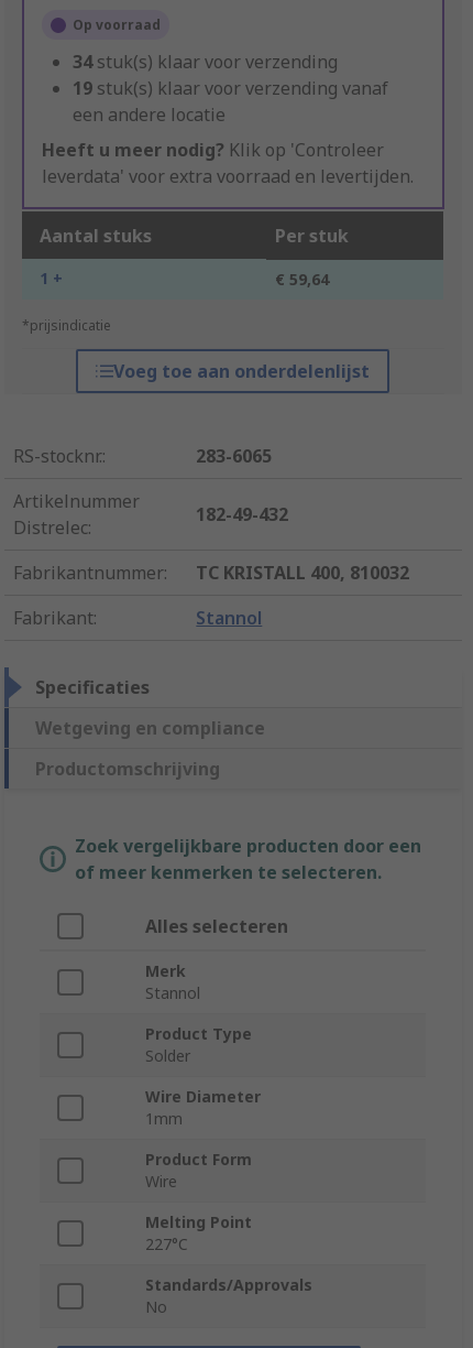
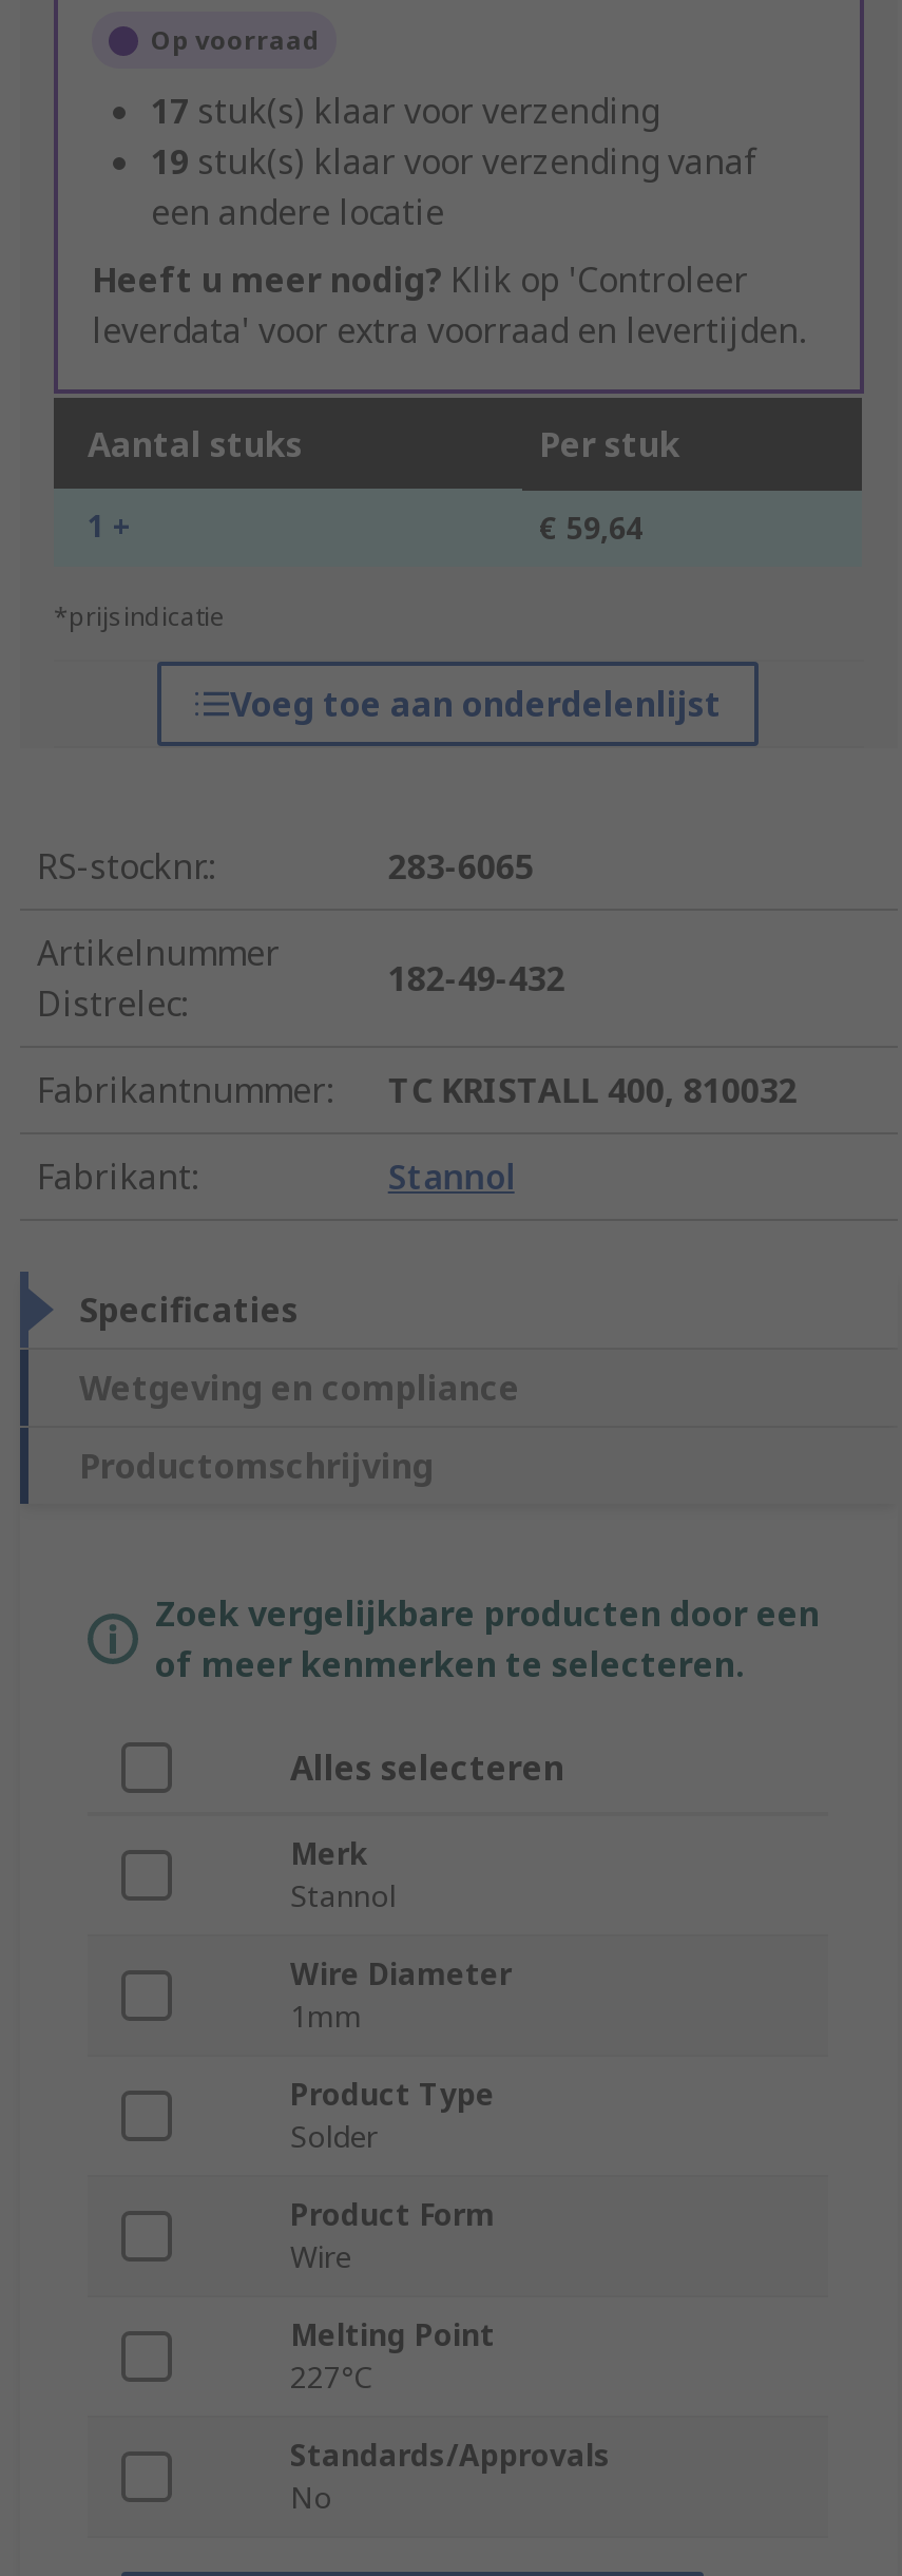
[73,50,338,74] 34 stuk(s) klaar voor verzending -> [151,89,659,135] 17 stuk(s) klaar voor verzending
moved [145,1024,252,1067] -> [290,2075,495,2157]: Product Type | Solder
moved [145,1086,261,1129] -> [290,1954,512,2037]: Wire Diameter | 1mm

